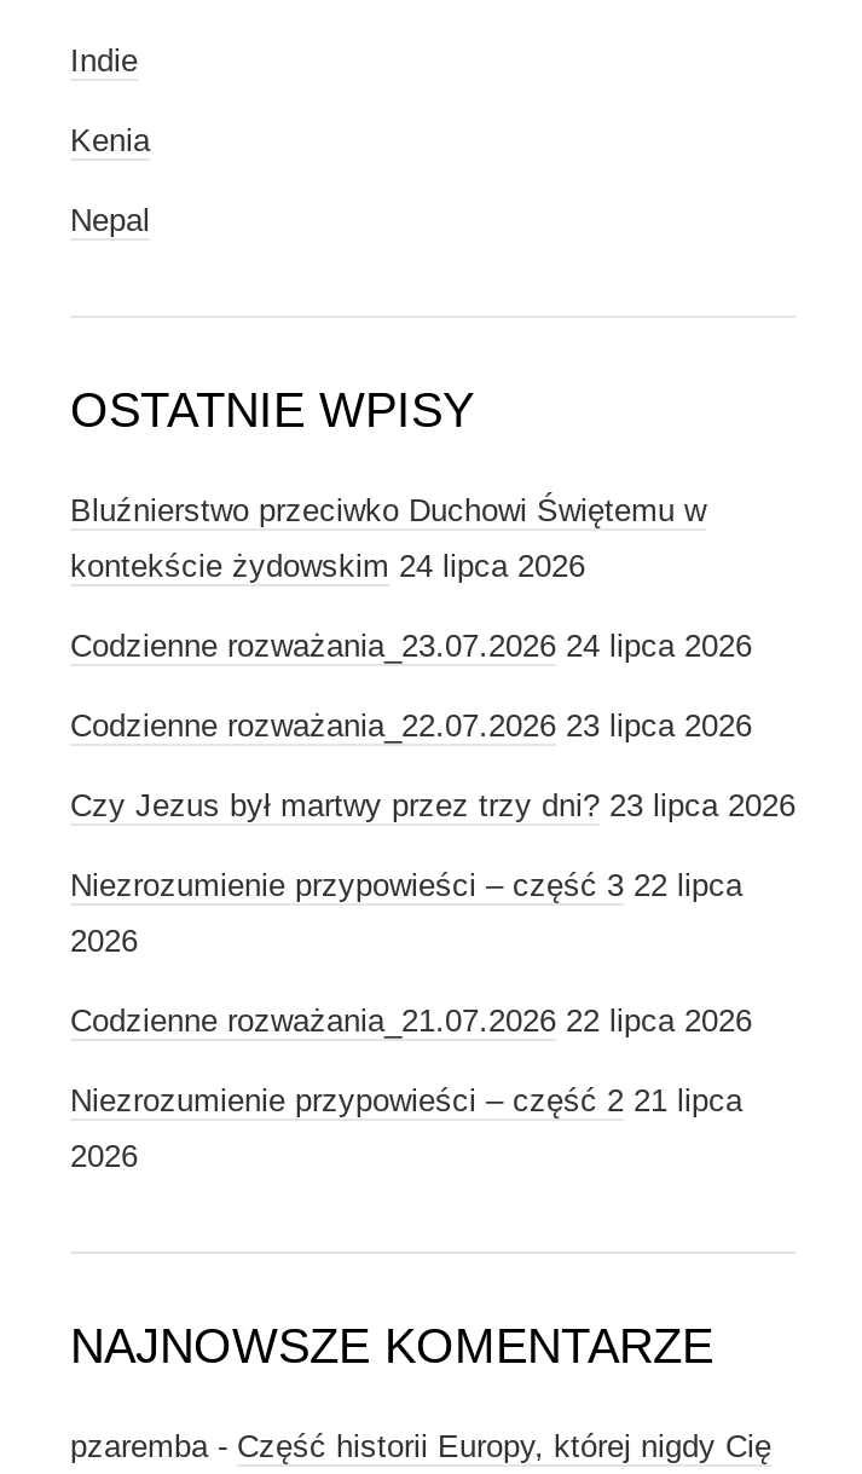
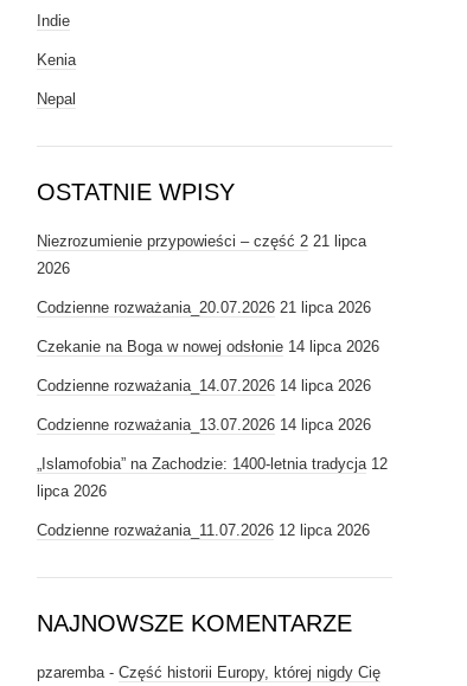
[70,492,796,1038] Bluźnierstwo przeciwko Duchowi Świętemu w | kontekście żydowskim 24 lipca 2026 | Codzienne rozważania_23.07.2026 24 lipca 2026 | Codzienne rozważania_22.07.2026 23 lipca 2026 | Czy Jezus był martwy przez trzy dni? 23 lipca 2026 | Niezrozumienie przypowieści – część 3 22 lipca | 2026 | Codzienne rozważania_21.07.2026 22 lipca 2026 -> none
moved [70,1082,742,1174] -> [37,232,366,277]: Niezrozumienie przypowieści – część 2 21 lipca | 2026
none -> [37,298,388,539] Codzienne rozważania_20.07.2026 21 lipca 2026 | Czekanie na Boga w nowej odsłonie 14 lipca 2026 | Codzienne rozważania_14.07.2026 14 lipca 2026 | Codzienne rozważania_13.07.2026 14 lipca 2026 | „Islamofobia” na Zachodzie: 1400-letnia tradycja 12 | lipca 2026 | Codzienne rozważania_11.07.2026 12 lipca 2026

